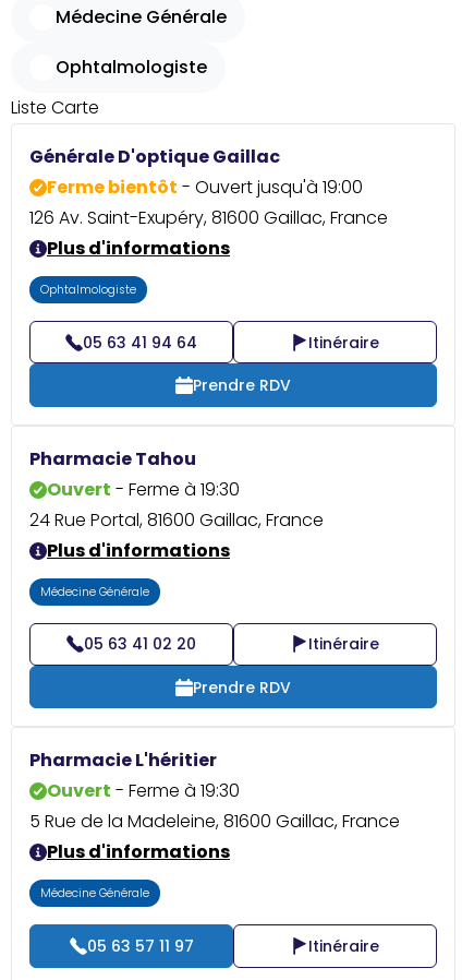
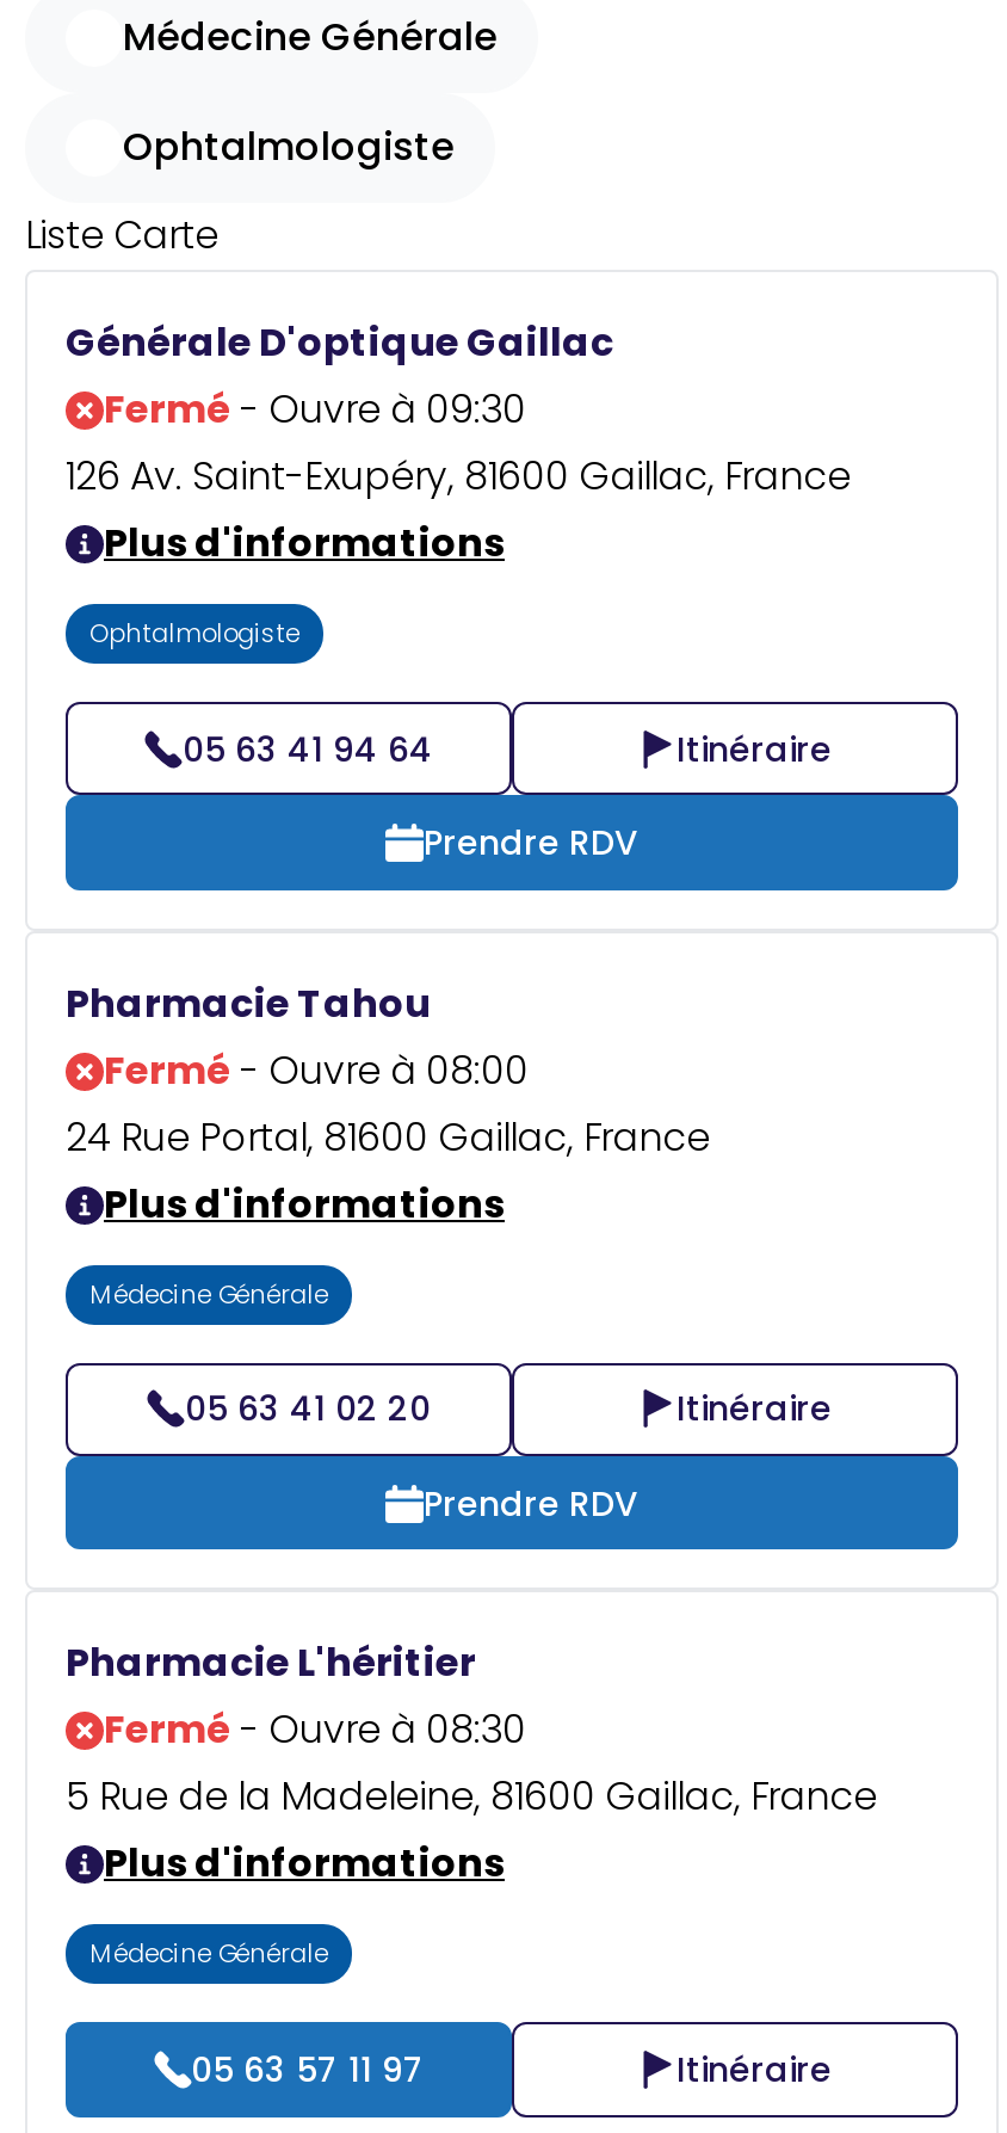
[47,175,363,200] Ferme bientôt - Ouvert jusqu'à 19:00 -> [104,382,526,437] Fermé - Ouvre à 09:30
[47,476,240,502] Ouvert - Ferme à 19:30 -> [104,1042,529,1097] Fermé - Ouvre à 08:00
[47,778,240,803] Ouvert - Ferme à 19:30 -> [104,1703,526,1757] Fermé - Ouvre à 08:30

